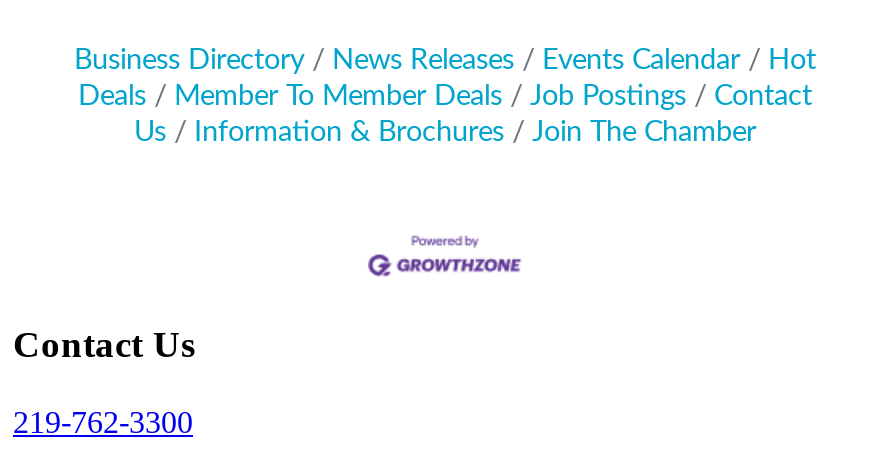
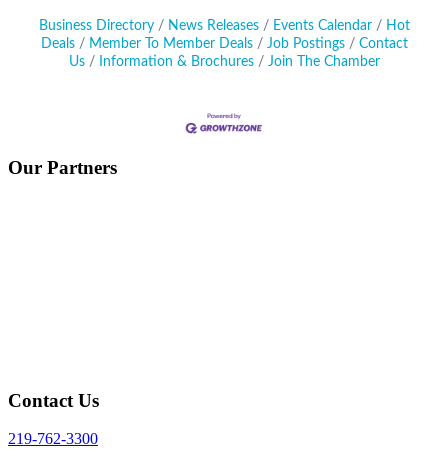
none -> [8,157,117,178] Our Partners

